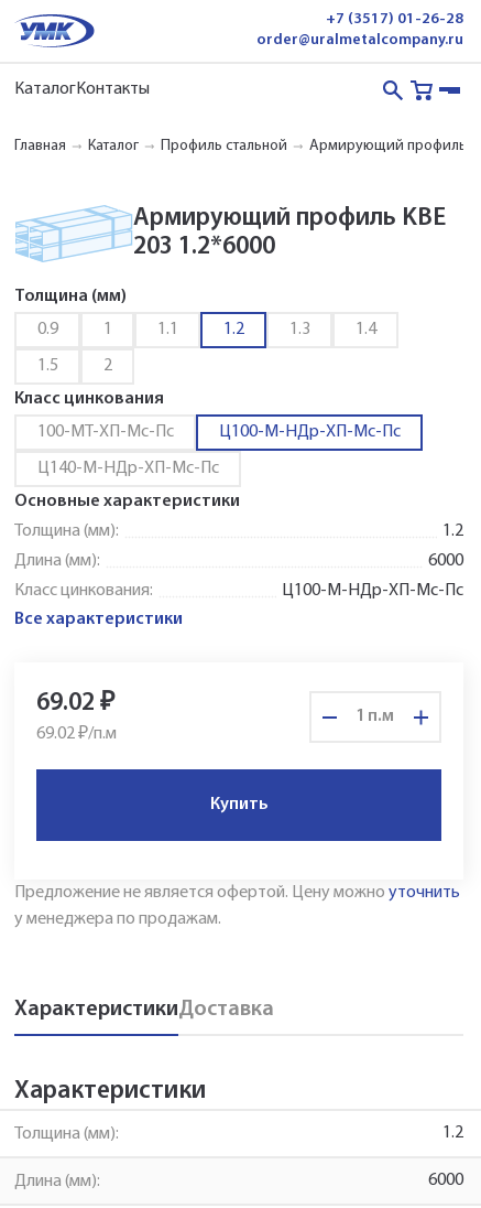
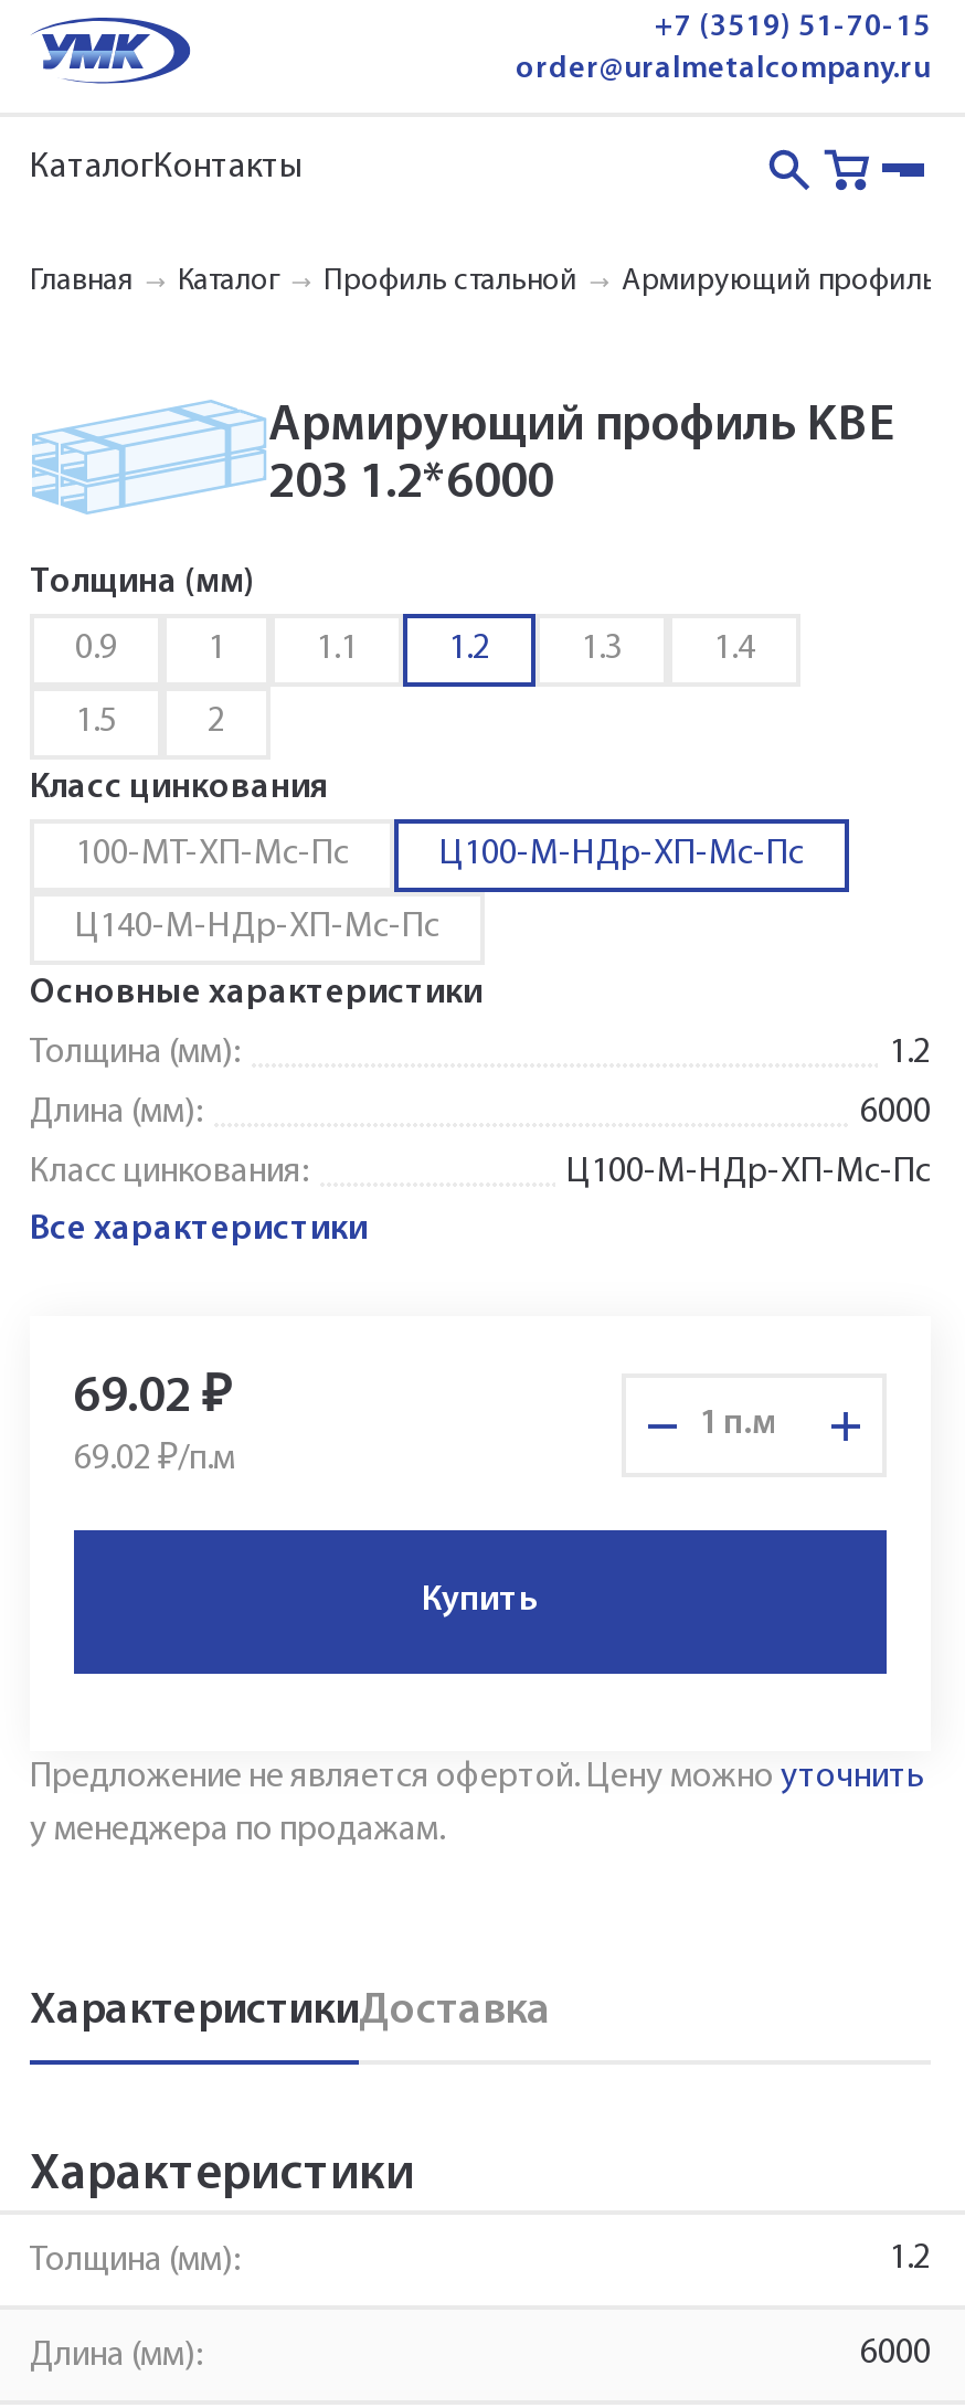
[326,11,463,28] +7 (3517) 01-26-28 -> [655,11,931,45] +7 (3519) 51-70-15

